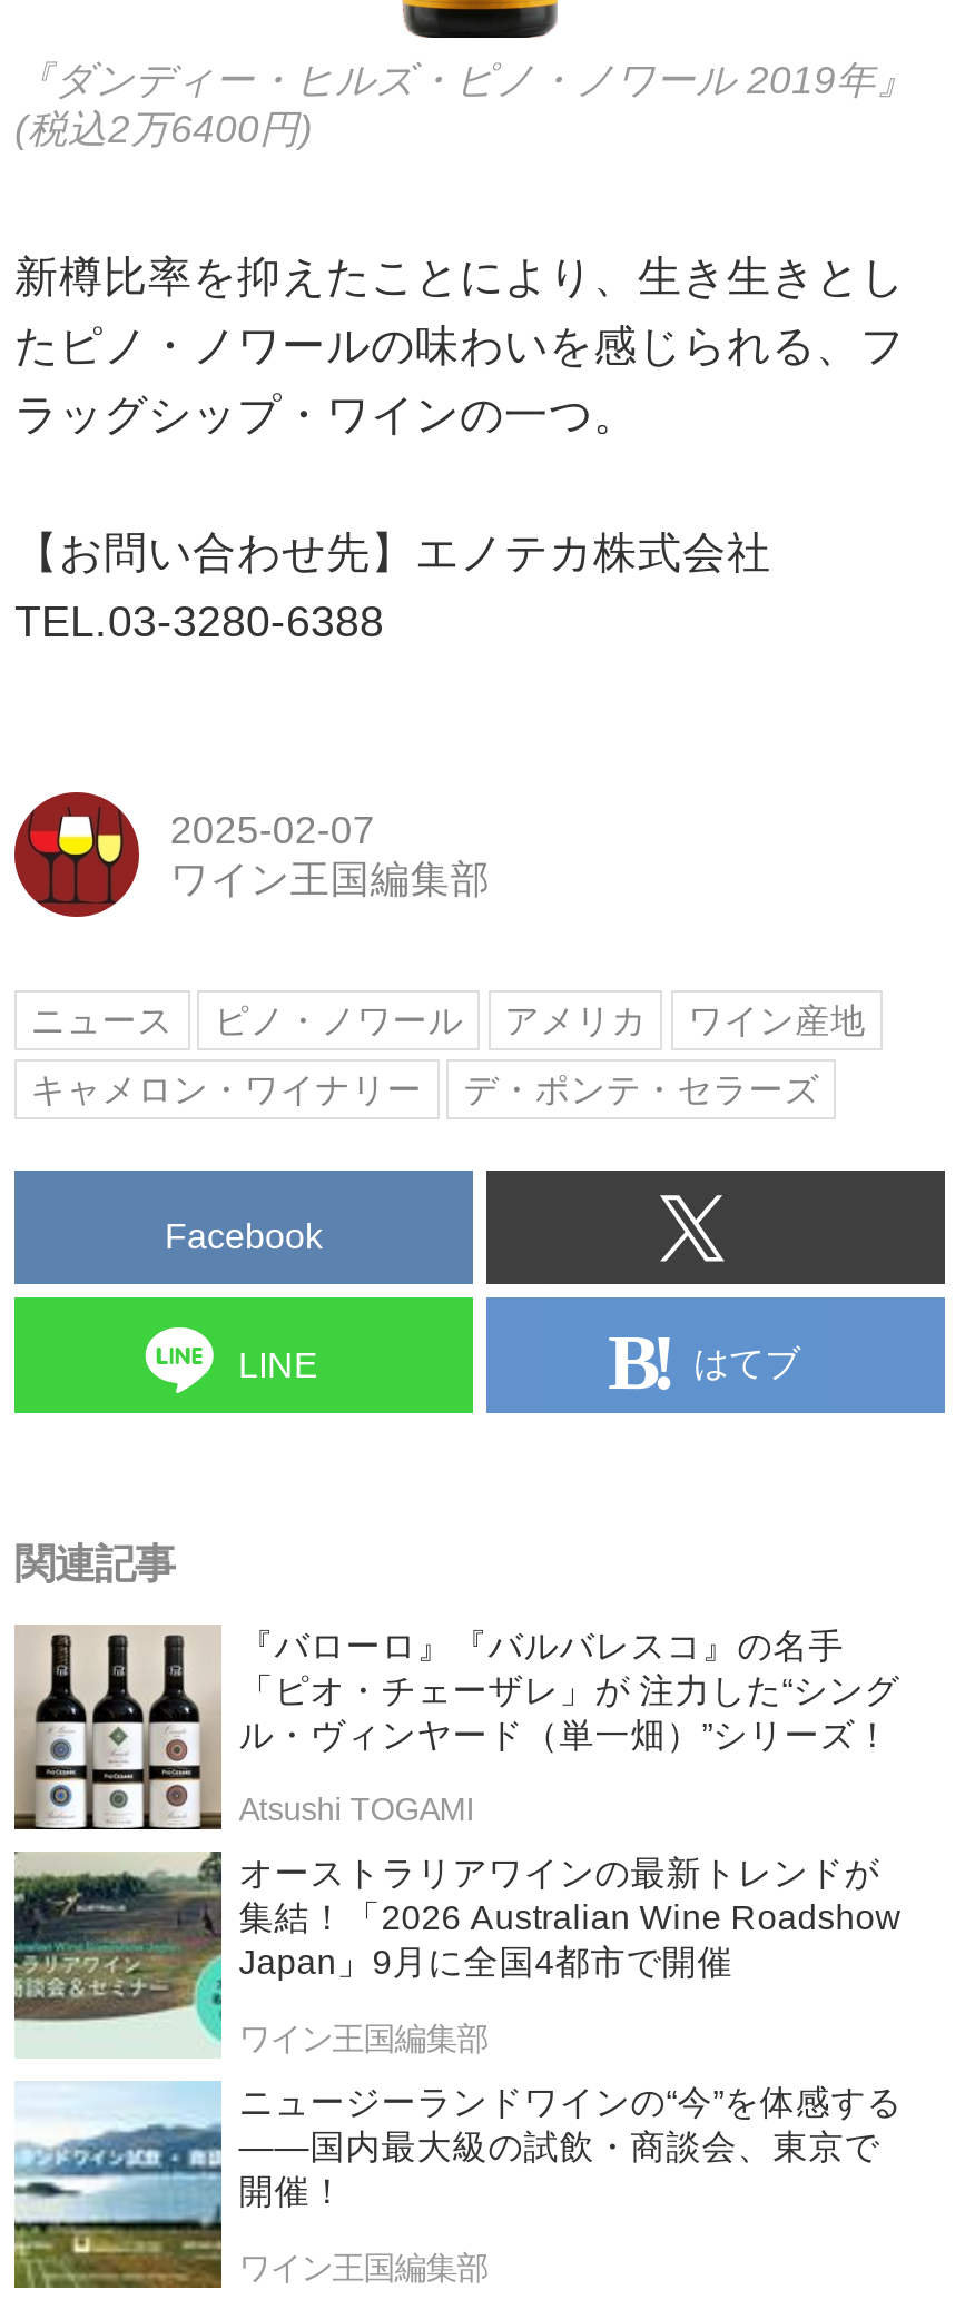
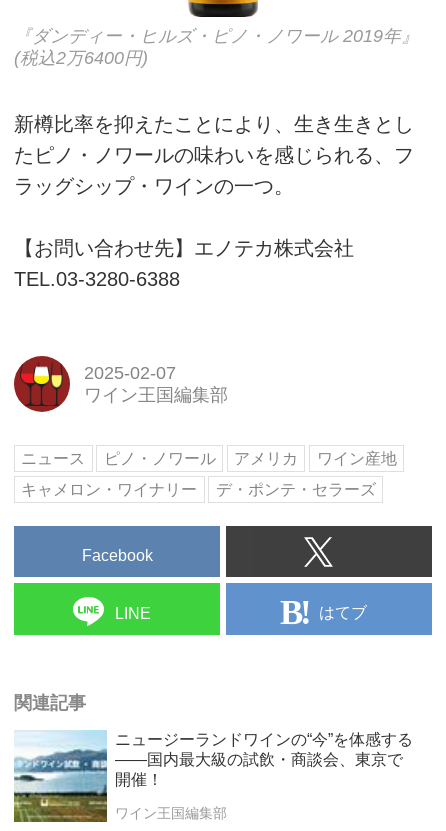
[14,1625,902,2057] [image] | 『バローロ』『バルバレスコ』の名手 | 「ピオ・チェーザレ」が 注力した“シング | ル・ヴィンヤード（単一畑）”シリーズ！ | Atsushi TOGAMI | オーストラリアワインの最新トレンドが | 集結！「2026 Australian Wine Roadshow | Japan」9月に全国4都市で開催 | ワイン王国編集部 -> none
[12,1849,224,2056] [image] -> none

